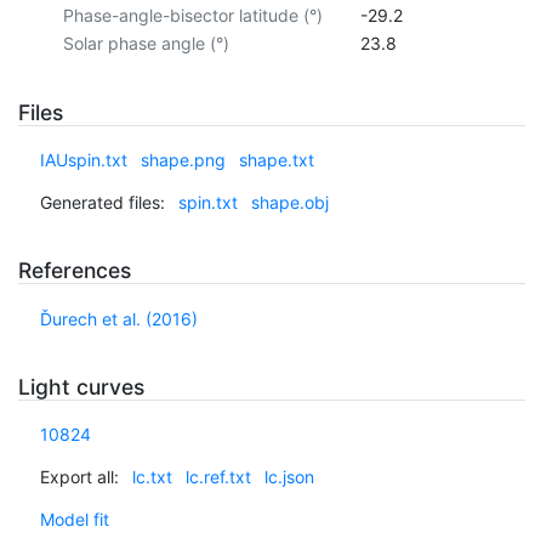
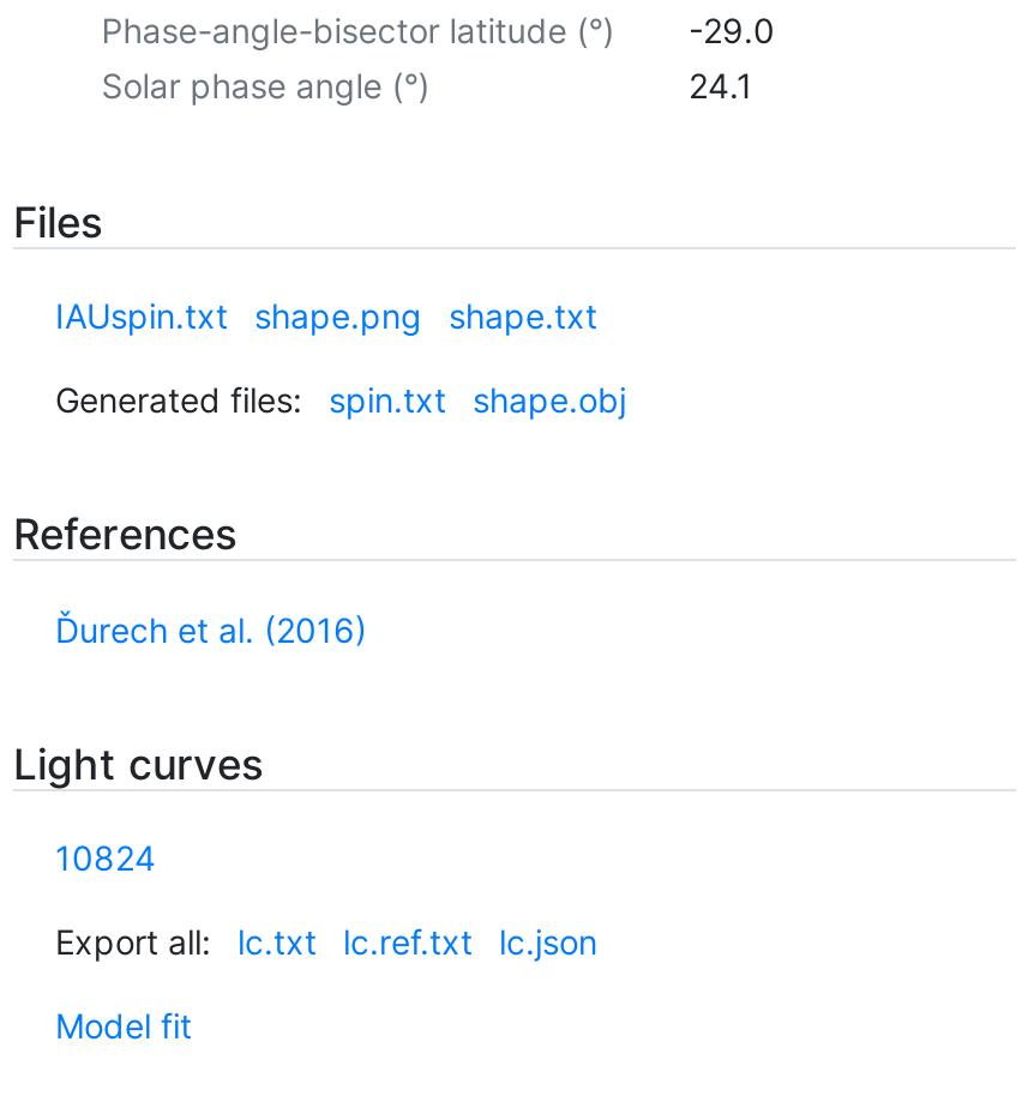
[63,5,402,25] Phase-angle-bisector latitude (°) -29.2 -> [101,9,775,50] Phase-angle-bisector latitude (°) -29.0
[360,33,396,53] 23.8 -> [689,64,753,105] 24.1

